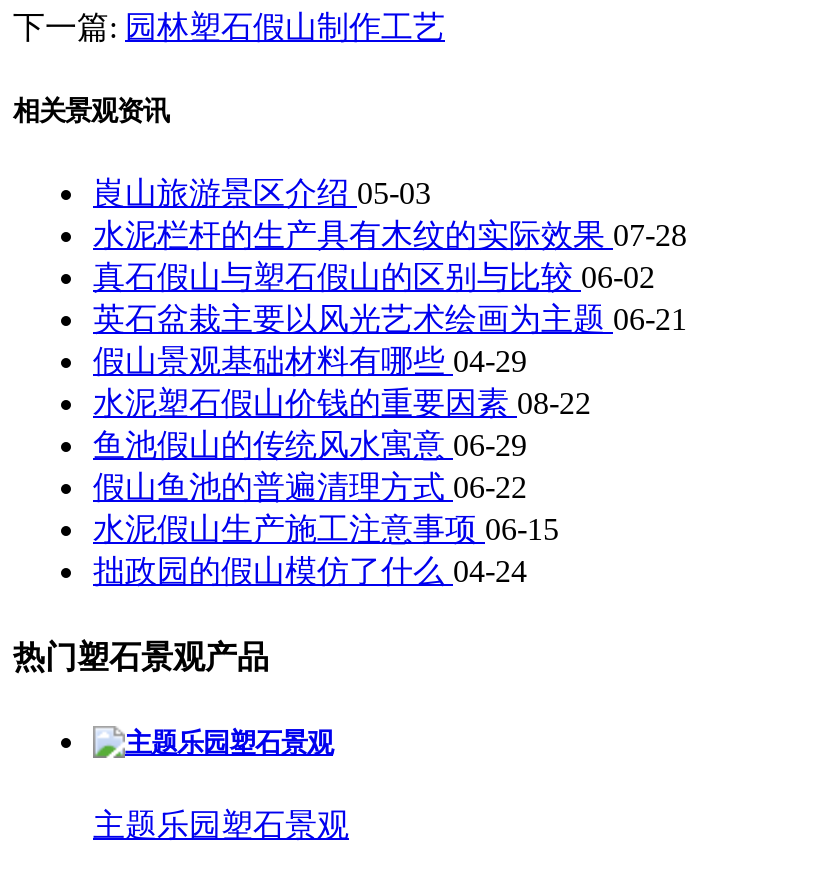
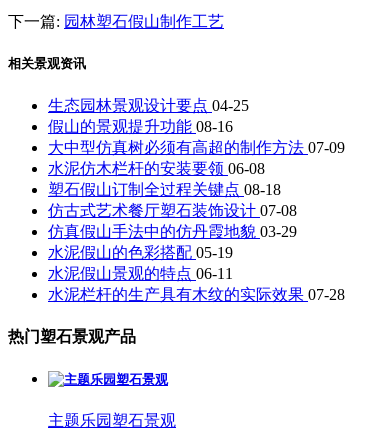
[93,177,431,211] 崀山旅游景区介绍05-03 -> [48,97,345,282] 生态园林景观设计要点04-25 | 假山的景观提升功能08-16 | 大中型仿真树必须有高超的制作方法07-09 | 水泥仿木栏杆的安装要领06-08 | 塑石假山订制全过程关键点08-18 | 仿古式艺术餐厅塑石装饰设计07-08 | 仿真假山手法中的仿丹霞地貌03-29 | 水泥假山的色彩搭配05-19 | 水泥假山景观的特点06-11
moved [93,219,687,253] -> [48,286,345,303]: 水泥栏杆的生产具有木纹的实际效果07-28
[93,261,687,589] 真石假山与塑石假山的区别与比较06-02 | 英石盆栽主要以风光艺术绘画为主题06-21 | 假山景观基础材料有哪些04-29 | 水泥塑石假山价钱的重要因素08-22 | 鱼池假山的传统风水寓意06-29 | 假山鱼池的普遍清理方式06-22 | 水泥假山生产施工注意事项06-15 | 拙政园的假山模仿了什么04-24 -> none

